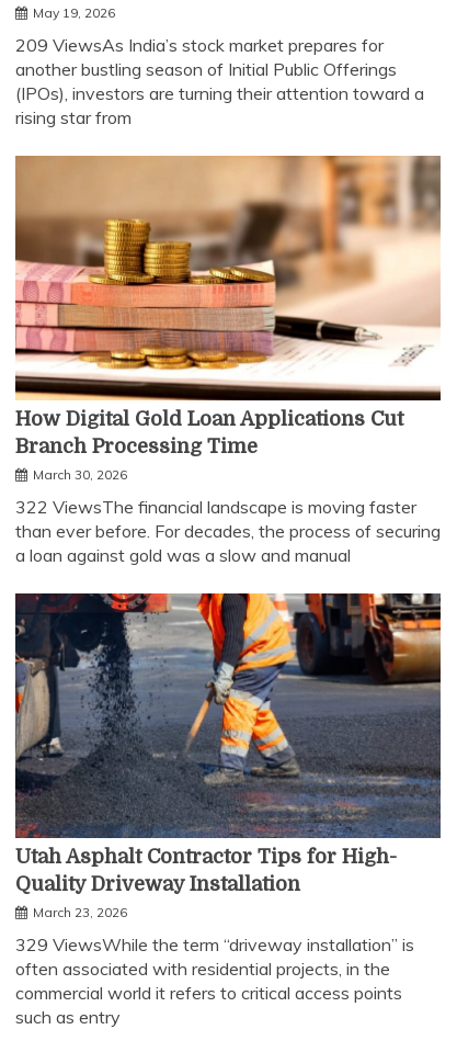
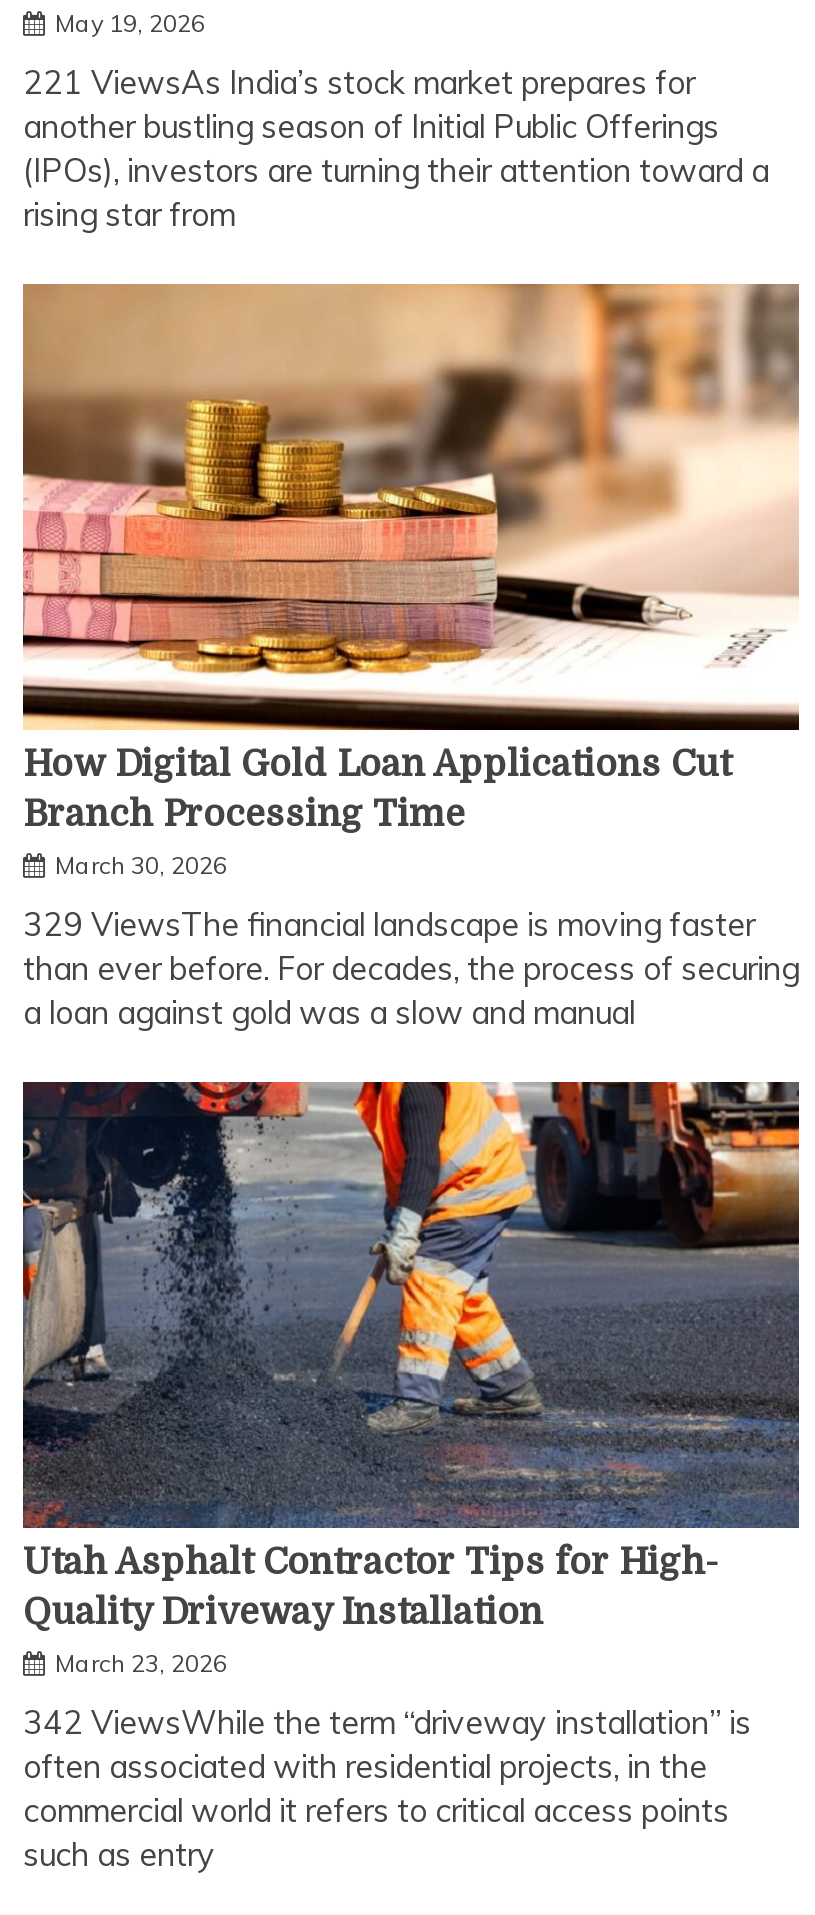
[15,34,384,56] 209 ViewsAs India’s stock market prepares for -> [23,63,695,103] 221 ViewsAs India’s stock market prepares for
[15,496,416,518] 322 ViewsThe financial landscape is moving faster -> [23,905,755,945] 329 ViewsThe financial landscape is moving faster
[15,934,414,956] 329 ViewsWhile the term “driveway installation” is -> [23,1703,751,1743] 342 ViewsWhile the term “driveway installation” is

